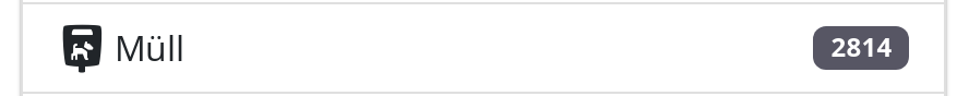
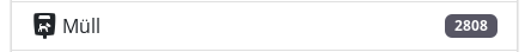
[831,28,892,65] 2814 -> [455,15,488,35] 2808

